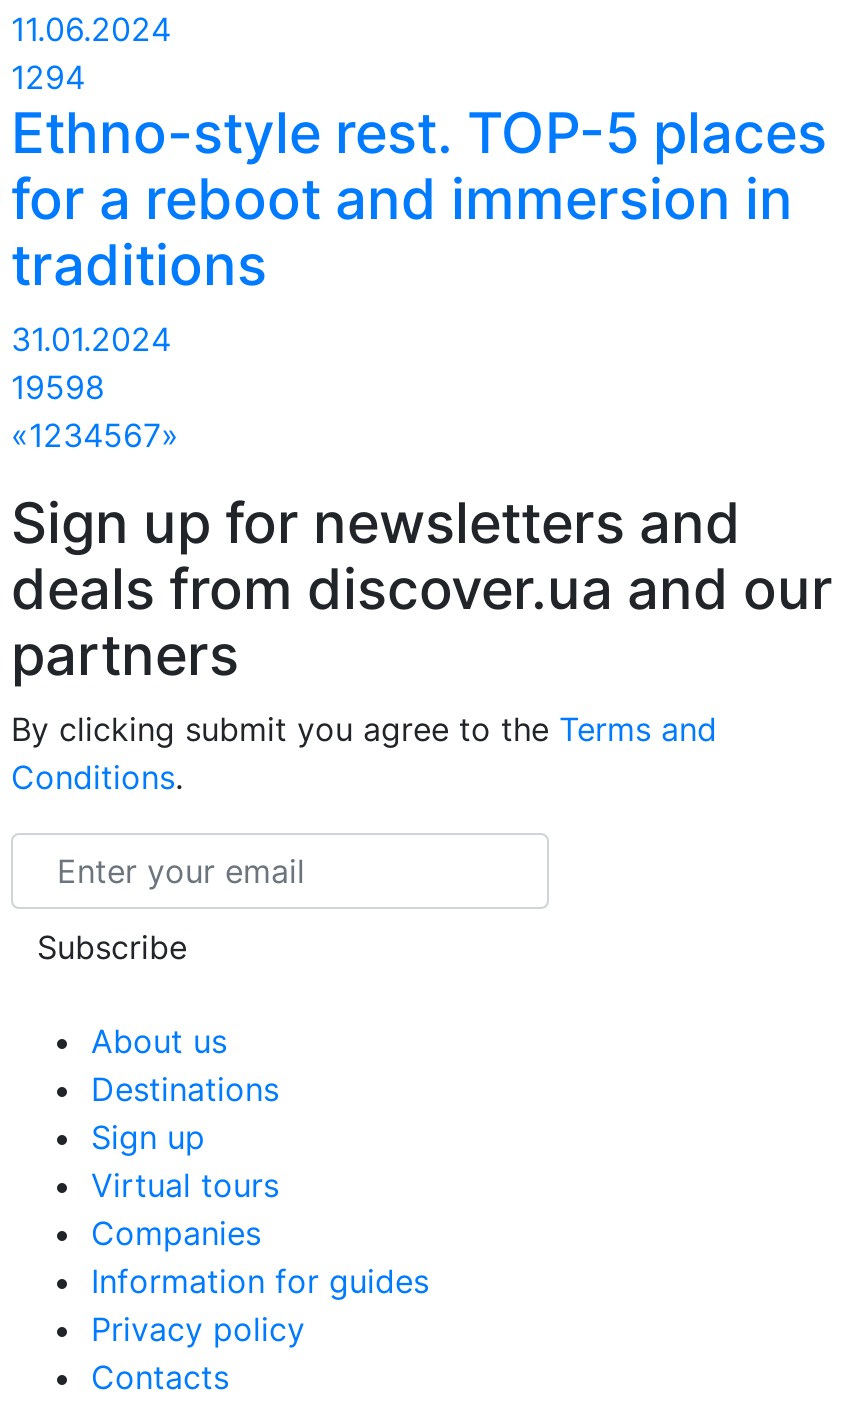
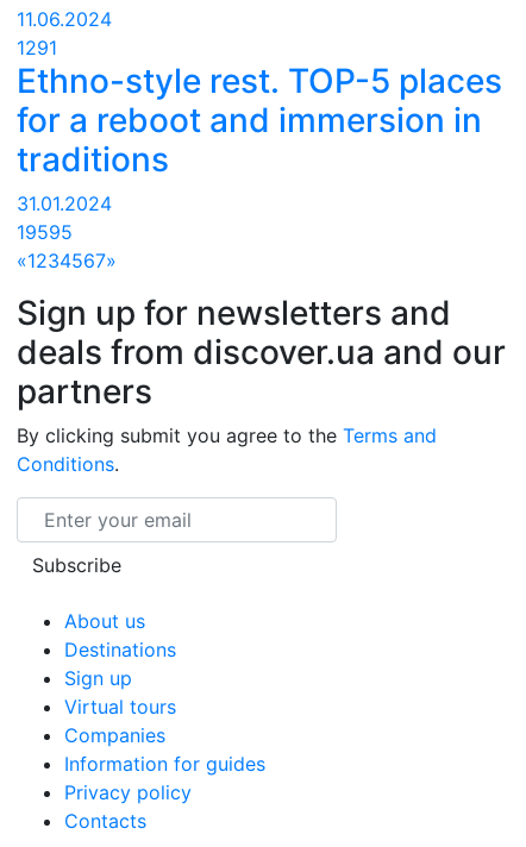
[11,58,85,98] 1294 -> [17,36,57,60] 1291
[11,368,105,408] 19598 -> [17,220,73,244] 19595

